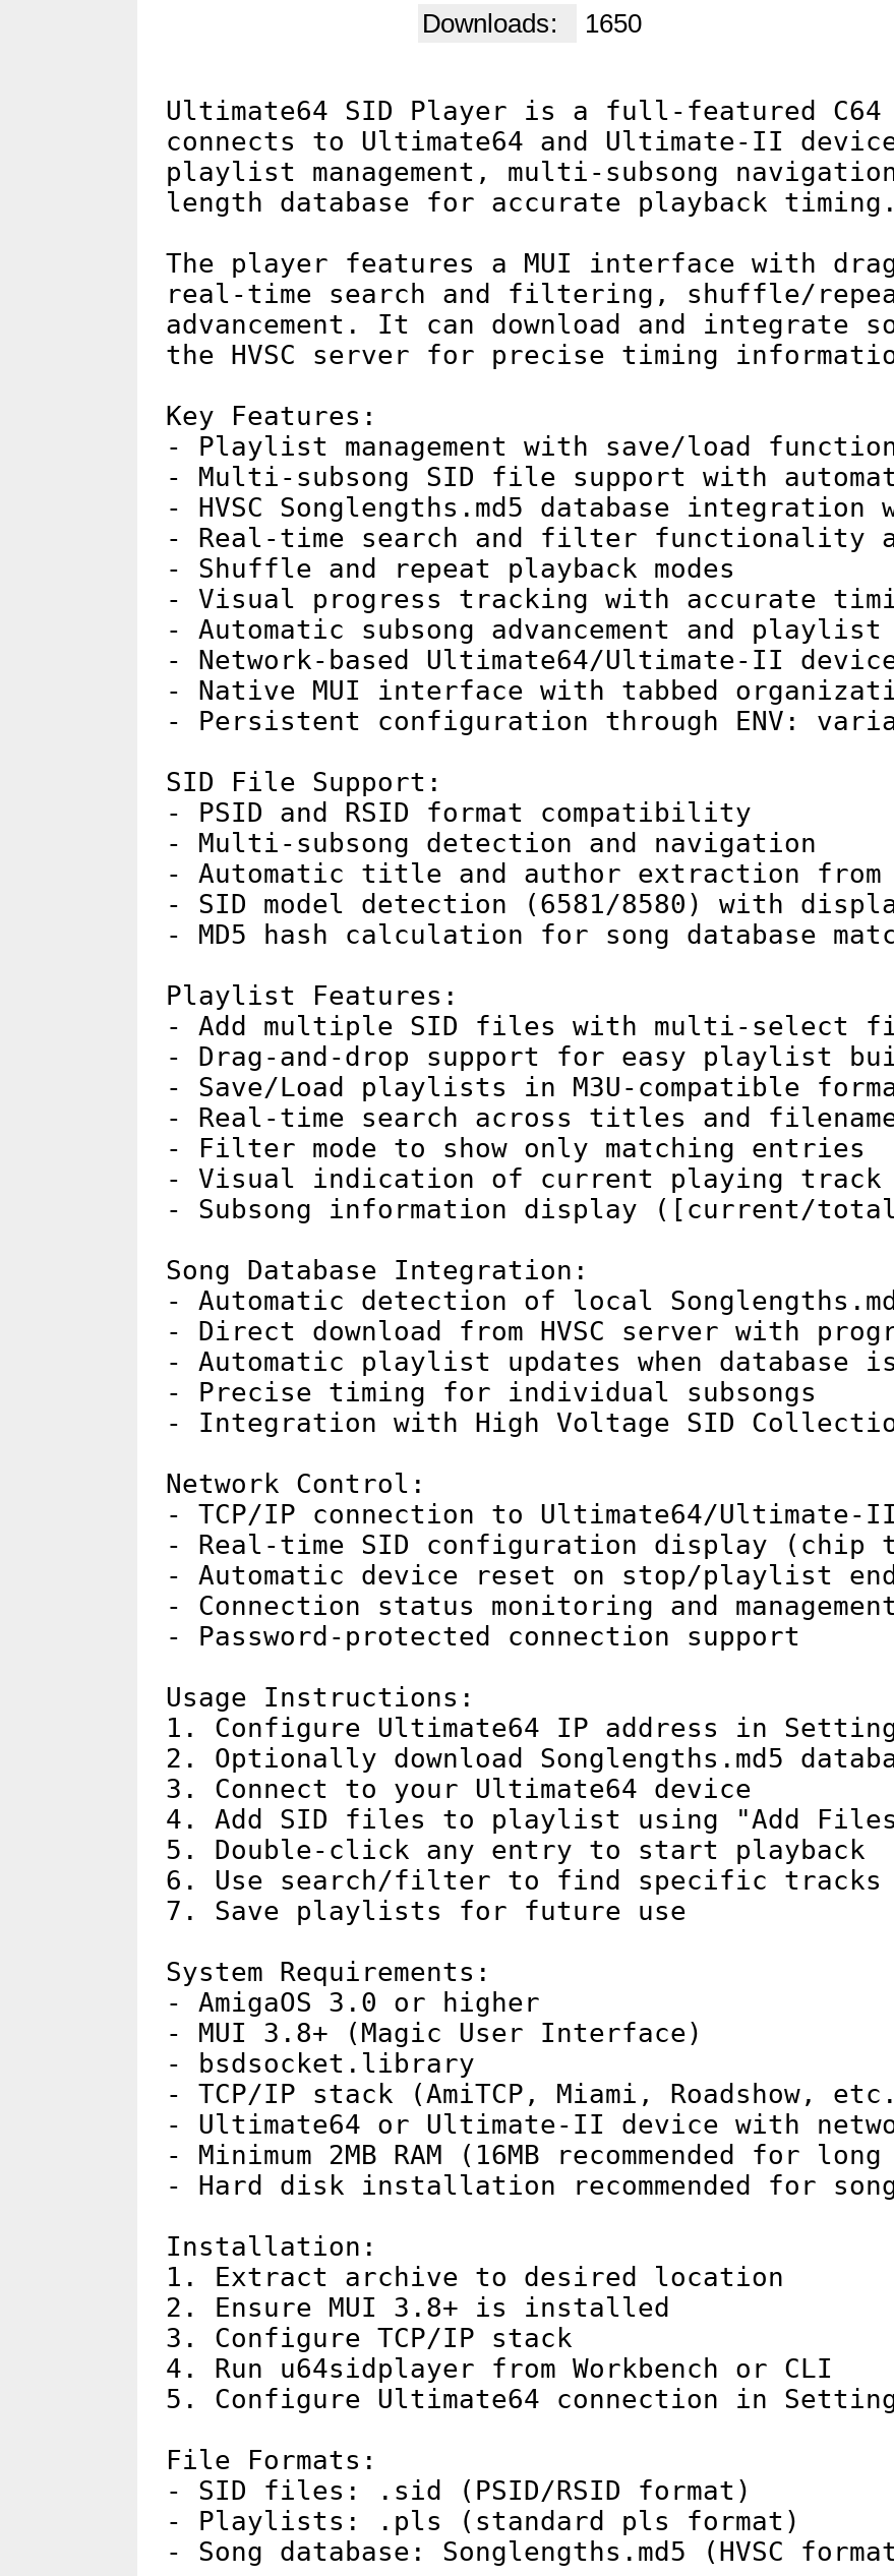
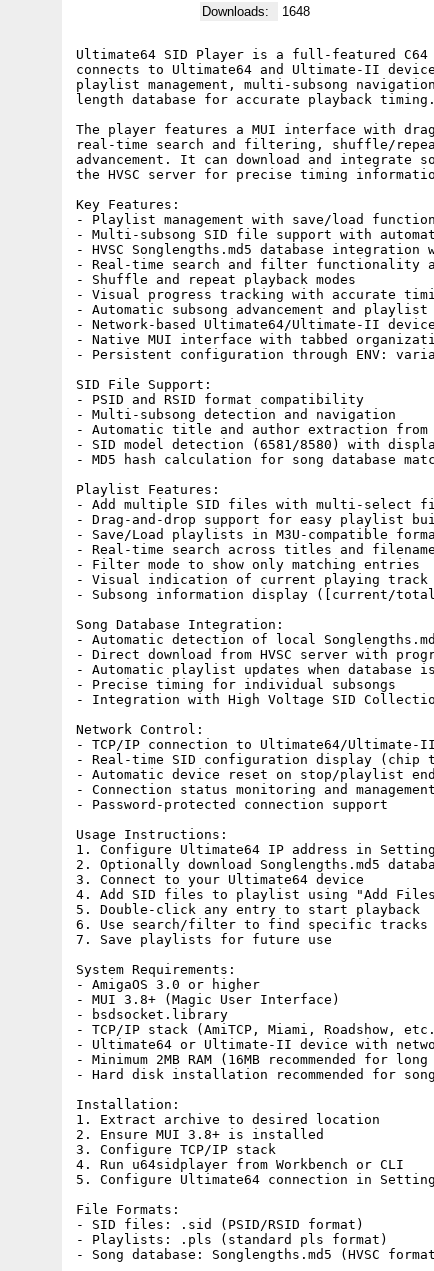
[422,8,642,39] Downloads: 1650 -> [202,4,310,19] Downloads: 1648

